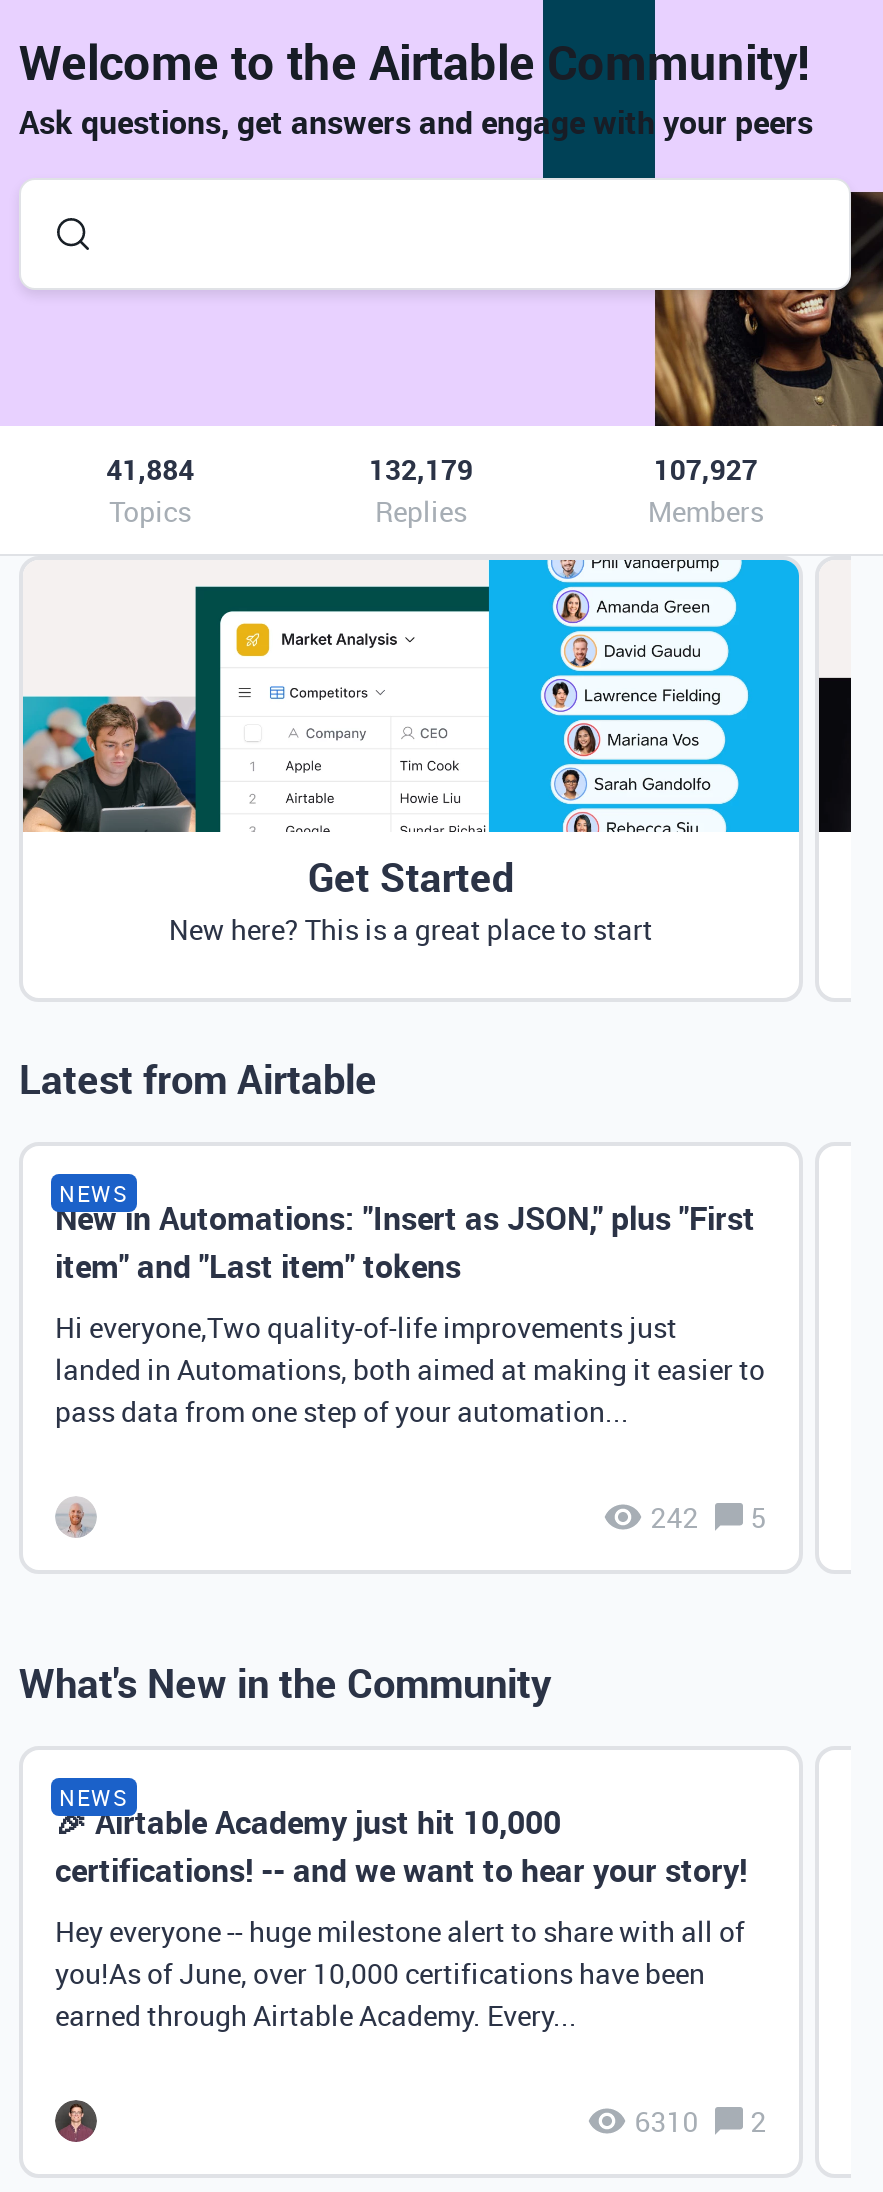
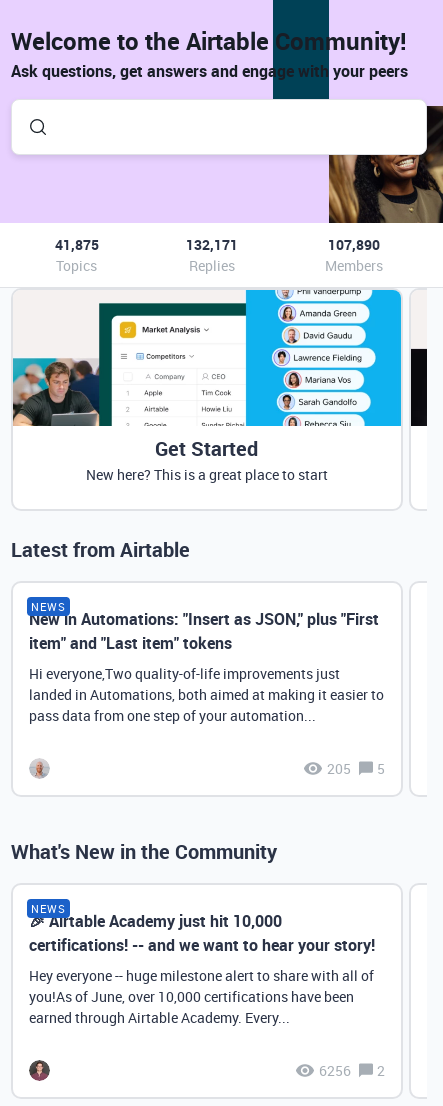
[106,450,194,488] 41,884 -> [55,235,99,254] 41,875
[369,450,473,488] 132,179 -> [186,235,238,254] 132,171
[654,450,758,488] 107,927 -> [328,235,380,254] 107,890
[651,1498,767,1536] 242 5 -> [327,759,385,778] 205 5
[635,2102,767,2140] 6310 2 -> [319,1061,385,1080] 6256 2

